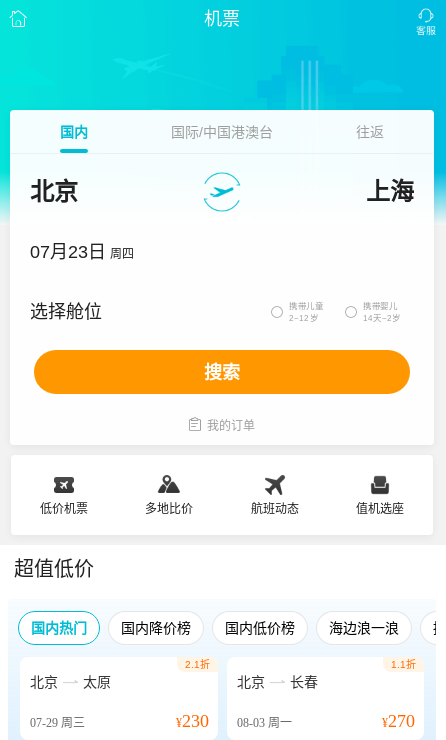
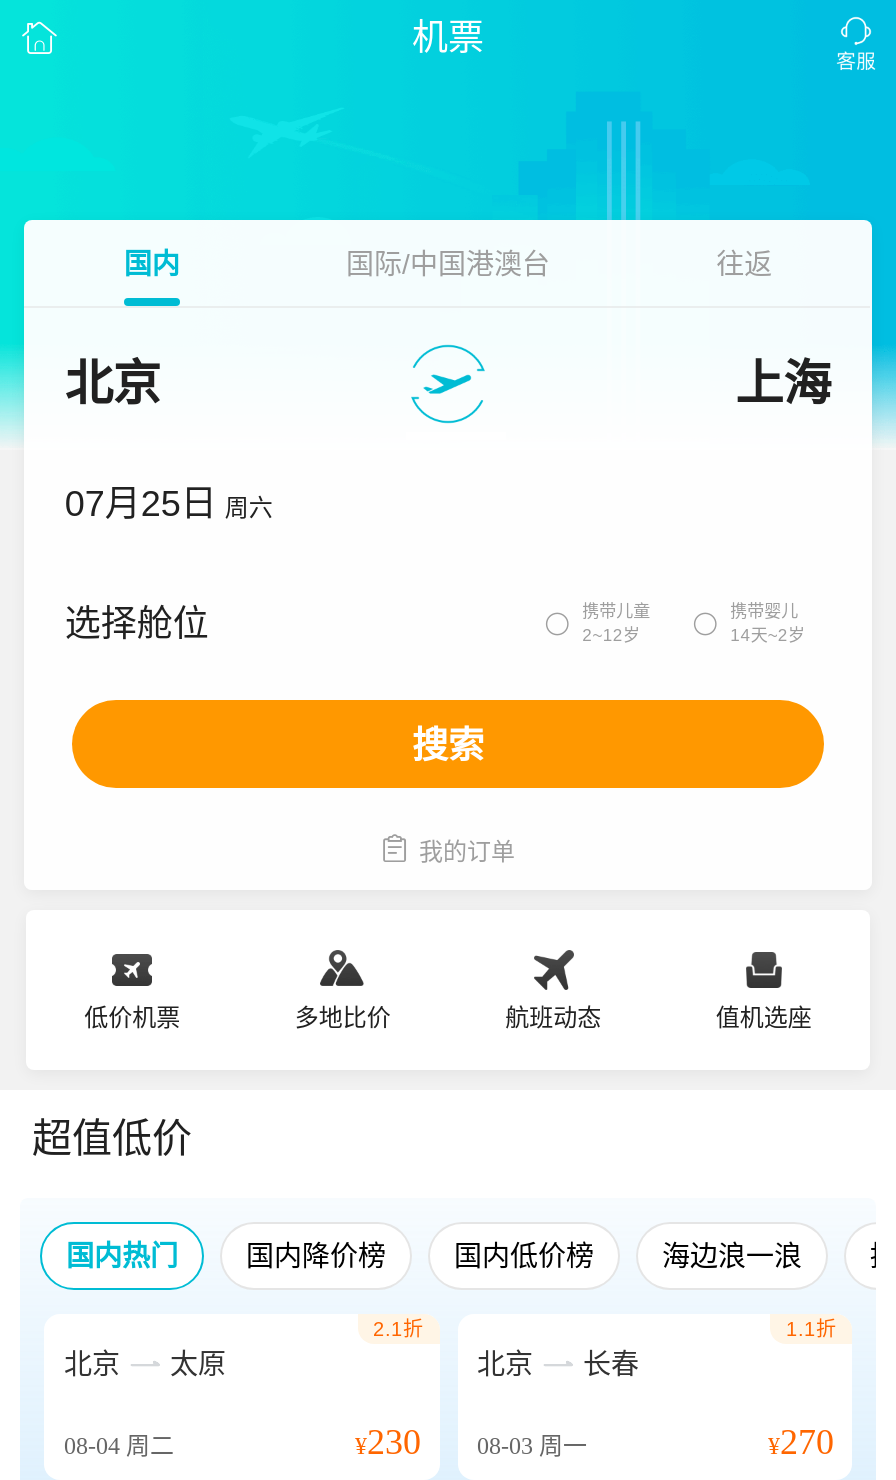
[30,242,134,262] 07月23日 周四 -> [65,484,273,524] 07月25日 周六
[30,716,85,730] 07-29周三 -> [64,1432,174,1460] 08-04周二

